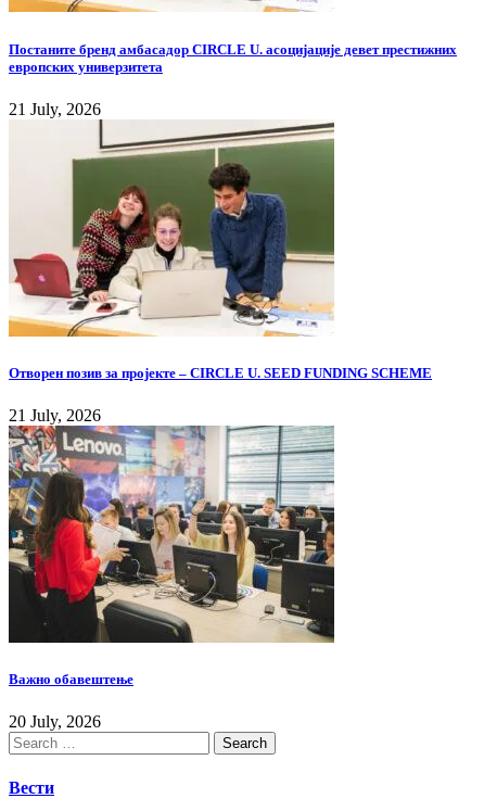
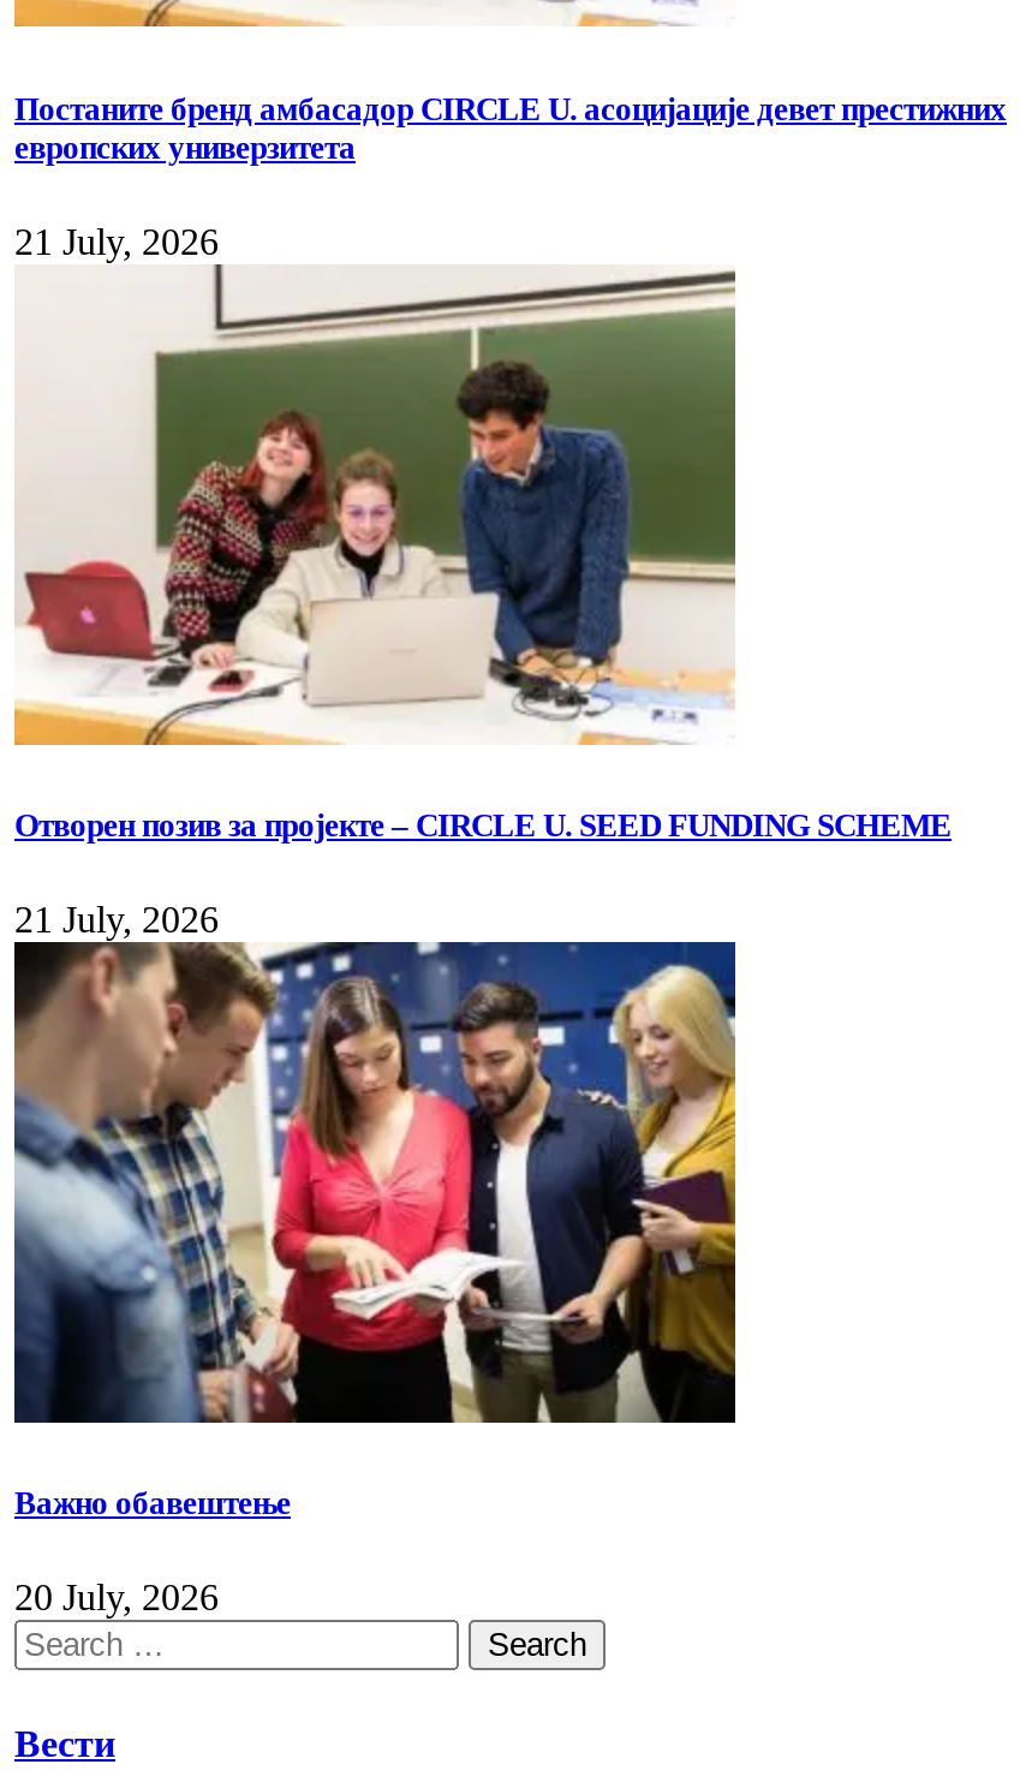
[8,424,335,644] [image] -> [12,940,738,1425] [image]

